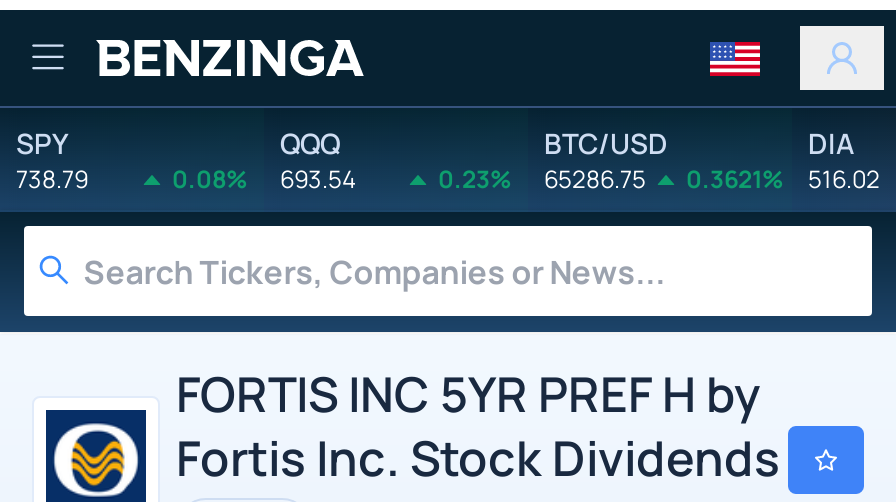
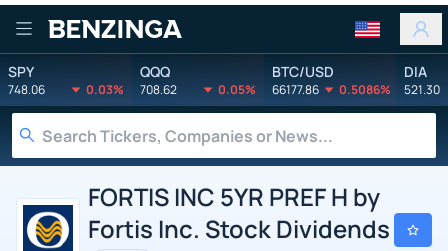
[16,161,88,195] 738.79 -> [8,80,45,97] 748.06
[172,161,248,195] 0.08% -> [86,80,124,97] 0.03%
[280,161,356,195] 693.54 -> [140,80,177,97] 708.62
[438,161,512,195] 0.23% -> [218,80,256,97] 0.05%
[544,161,646,195] 65286.75 -> [272,80,319,97] 66177.86
[686,161,784,195] 0.3621% -> [339,80,391,97] 0.5086%
[808,161,880,195] 516.02 -> [404,80,440,97] 521.30

